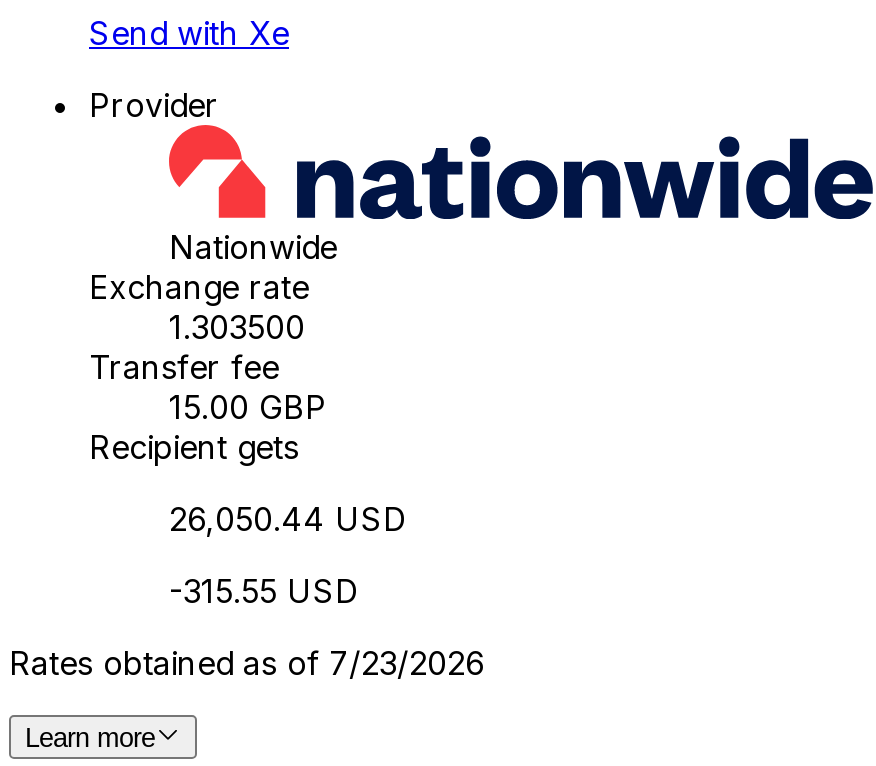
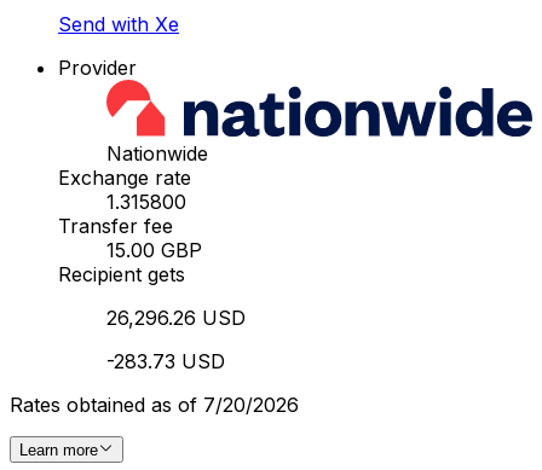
[169,307,305,347] 1.303500 -> [106,190,186,214] 1.315800
[169,499,407,539] 26,050.44 USD -> [106,306,246,330] 26,296.26 USD
[169,571,359,611] -315.55 USD -> [106,349,225,373] -283.73 USD
[9,643,485,683] Rates obtained as of 7/23/2026 -> [10,393,299,417] Rates obtained as of 7/20/2026

